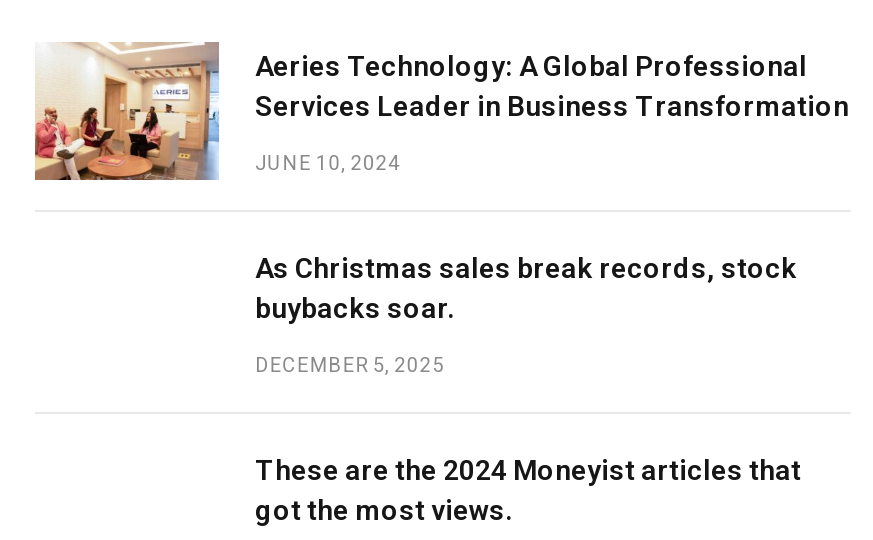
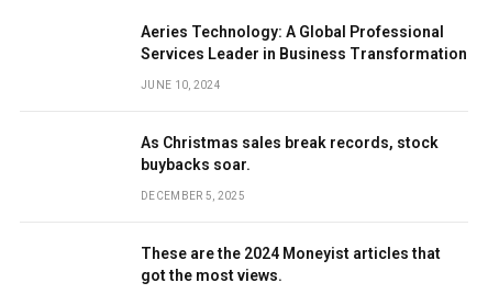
[33,40,221,182] [image] -> none

